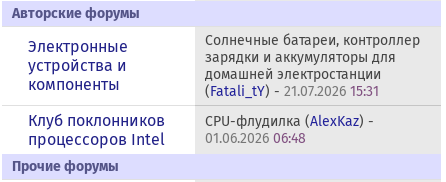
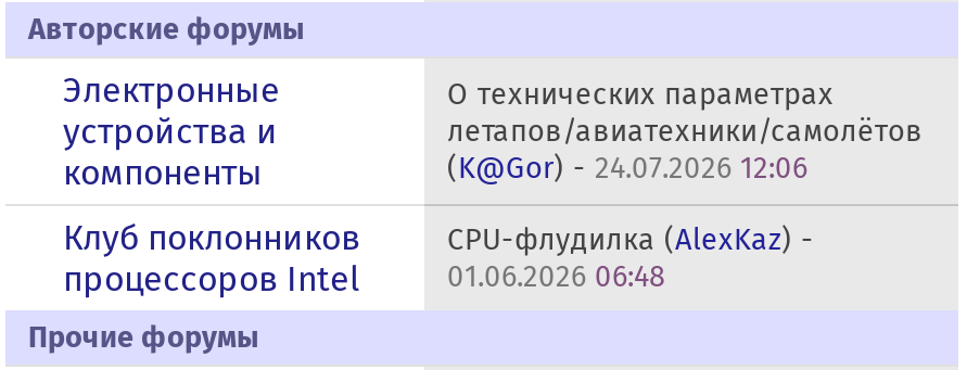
[205,32,420,100] Солнечные батареи, контроллер | зарядки и аккумуляторы для | домашней электростанции | (Fatali_tY) - 21.07.2026 15:31 -> [447,76,923,187] О технических параметрах | летапов/авиатехники/самолётов | (K@Gor) - 24.07.2026 12:06

